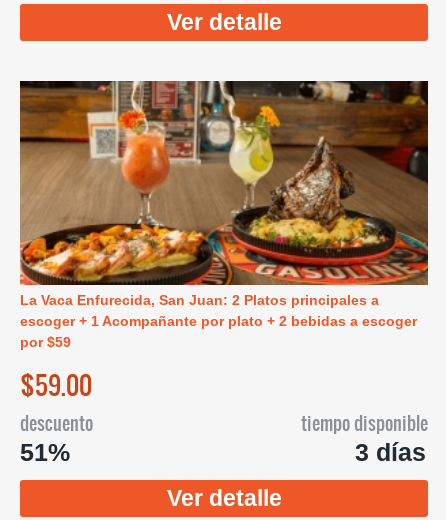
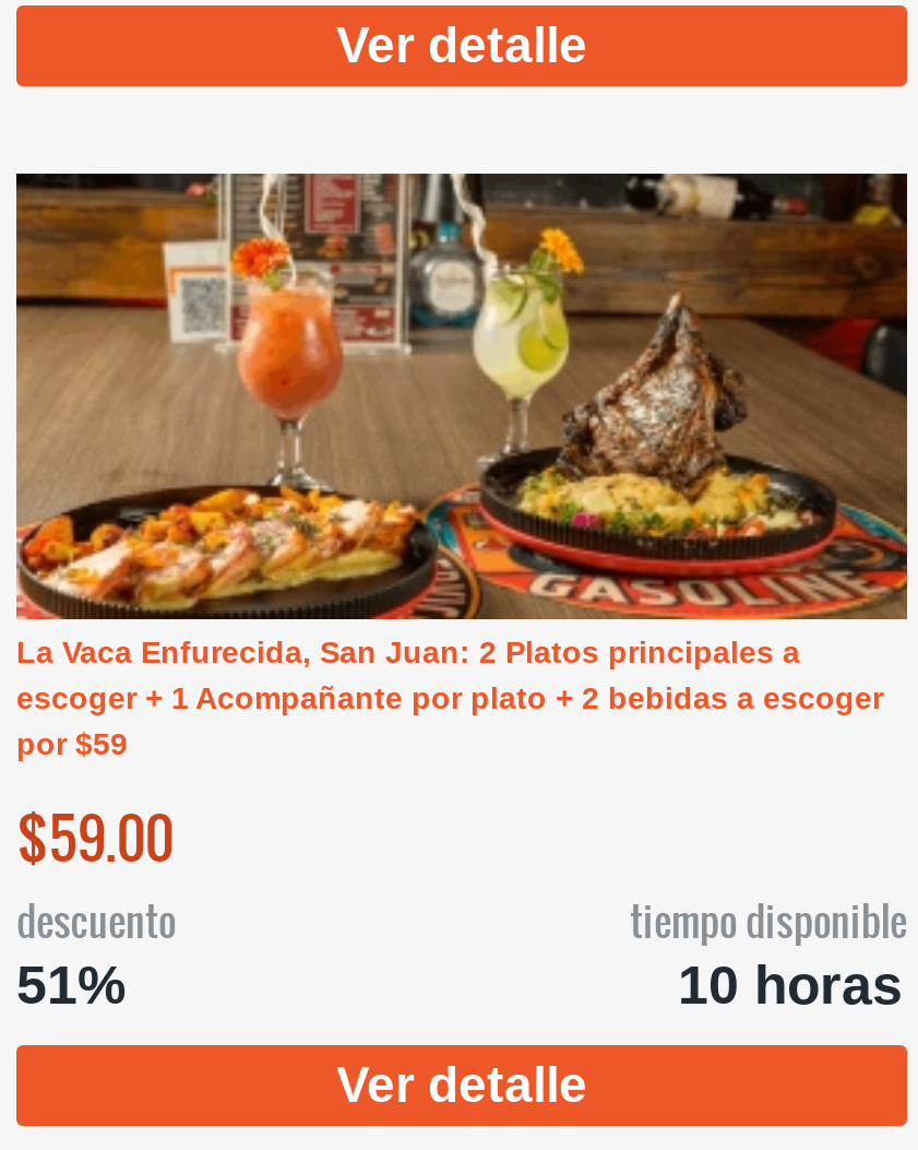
[355,438,426,466] 3 días -> [678,954,903,1015] 10 horas

